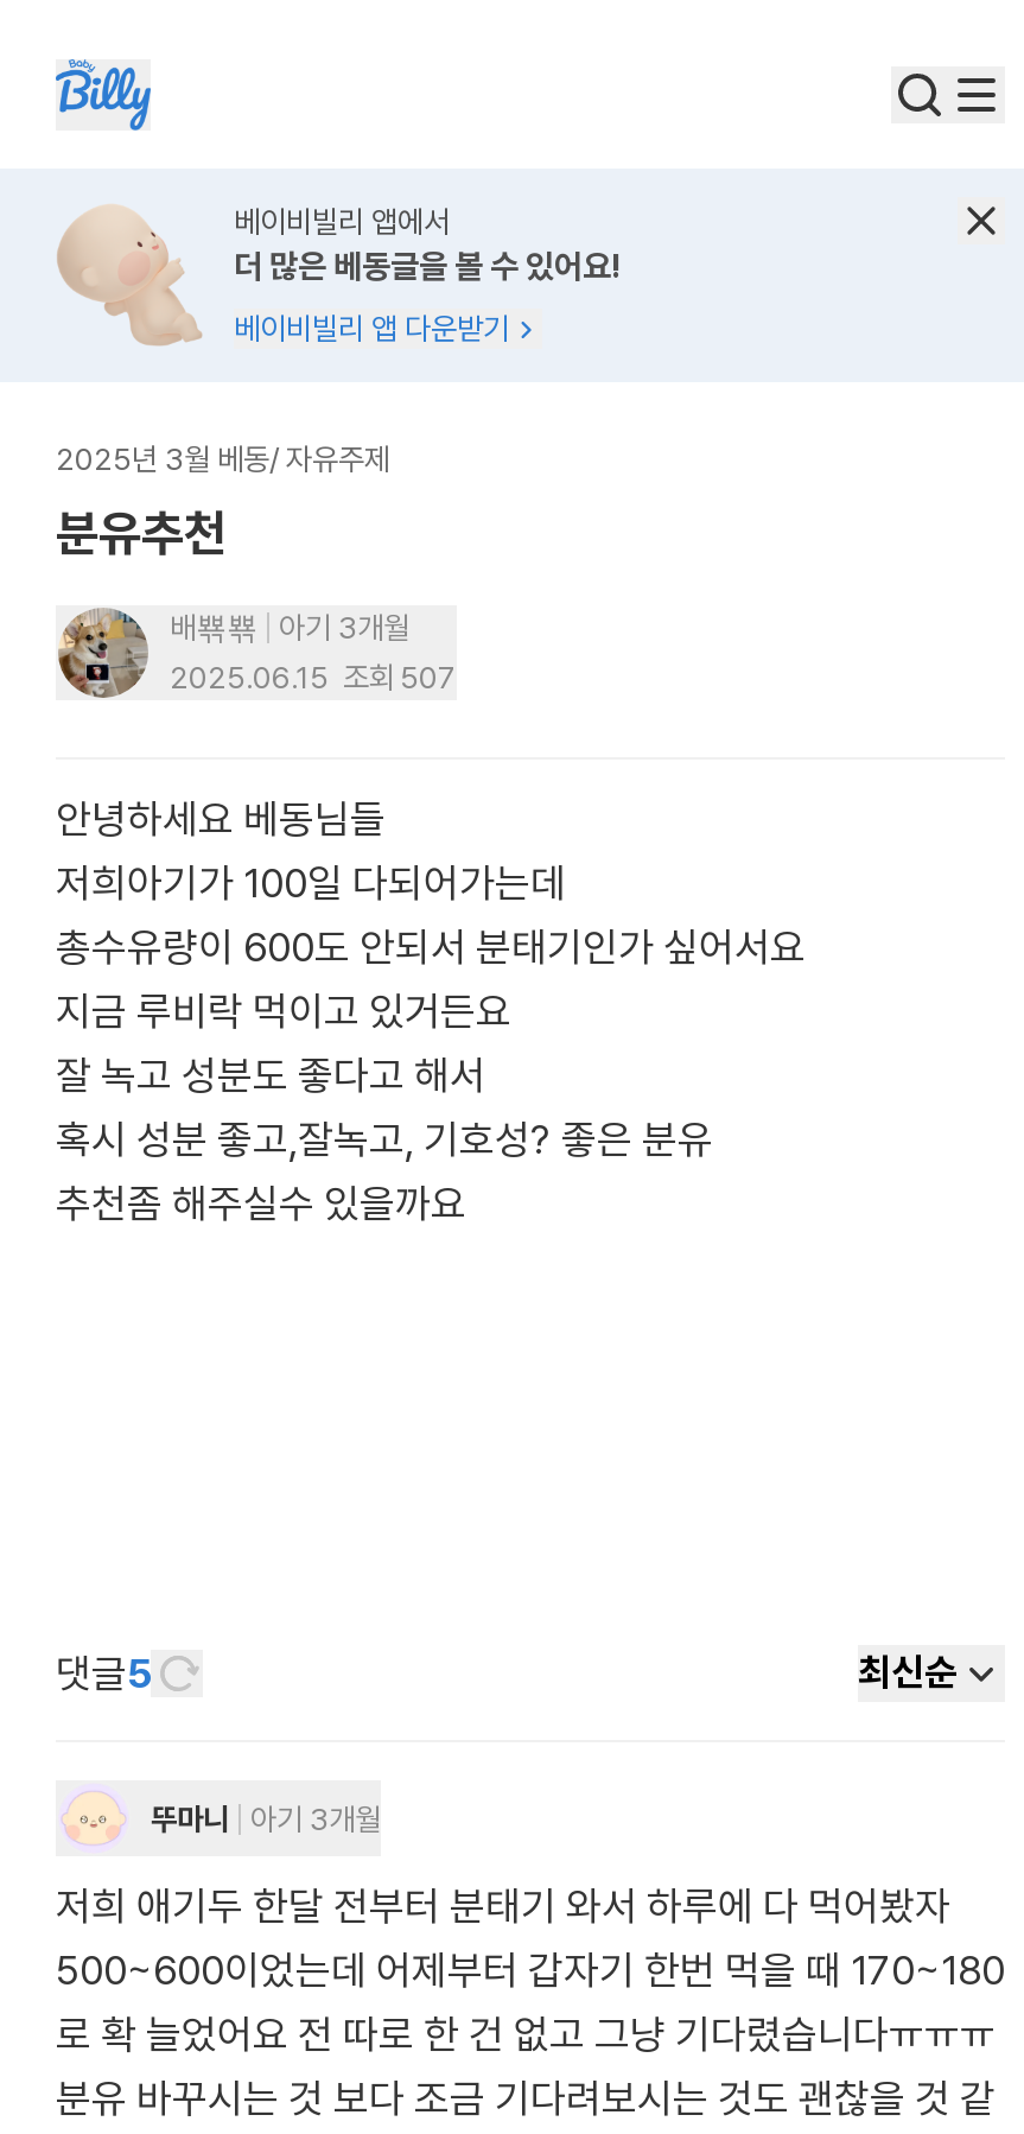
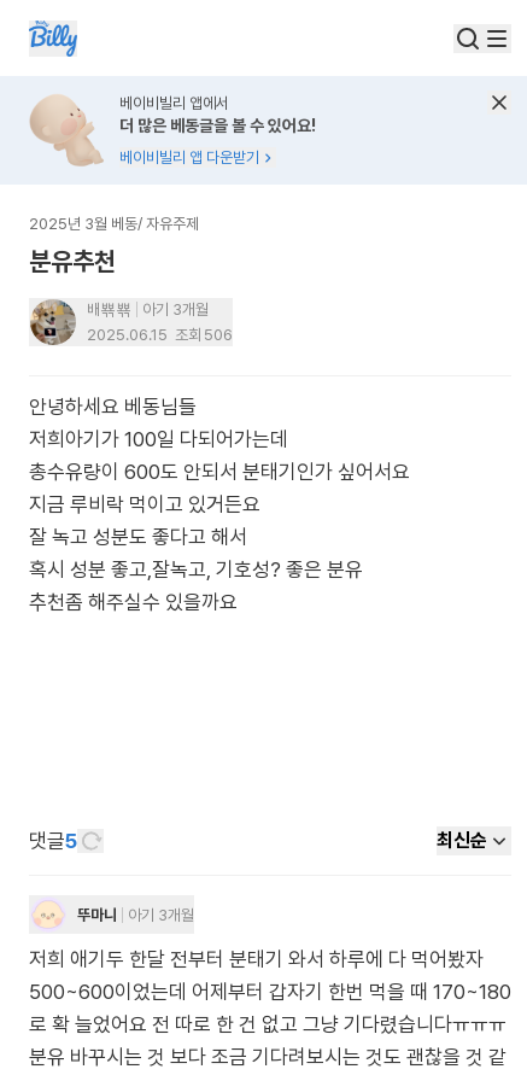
[170,660,457,696] 2025.06.15 조회 507 -> [87,326,233,344] 2025.06.15 조회 506

